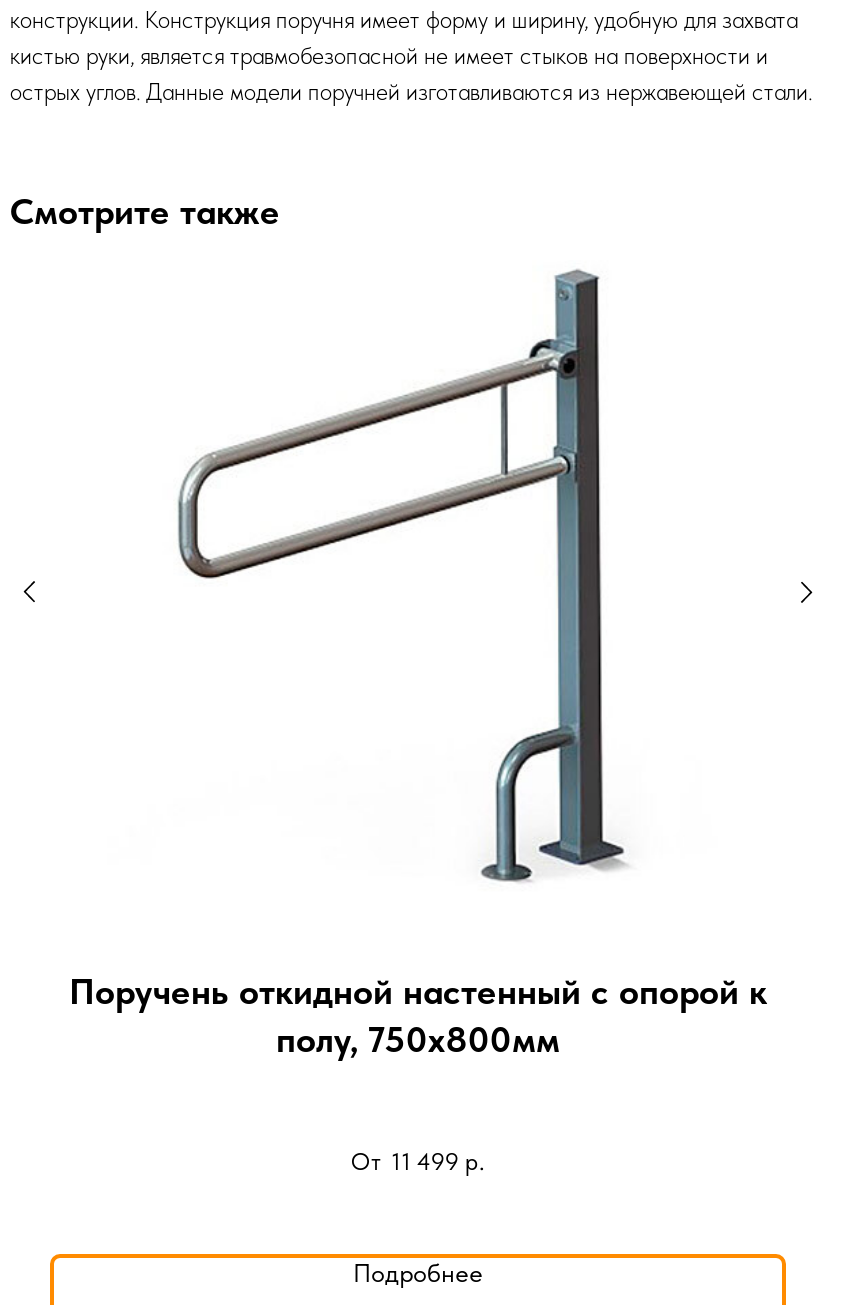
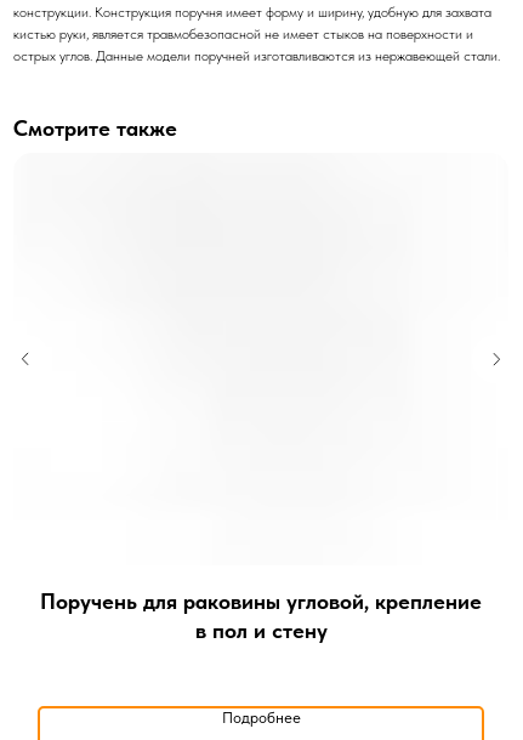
[176,268,626,884] [image] -> none
[69,970,767,1176] Поручень откидной настенный с опорой к | полу, 750х800мм | 11 499 р. -> [40,588,482,643] Поручень для раковины угловой, крепление | в пол и стену

